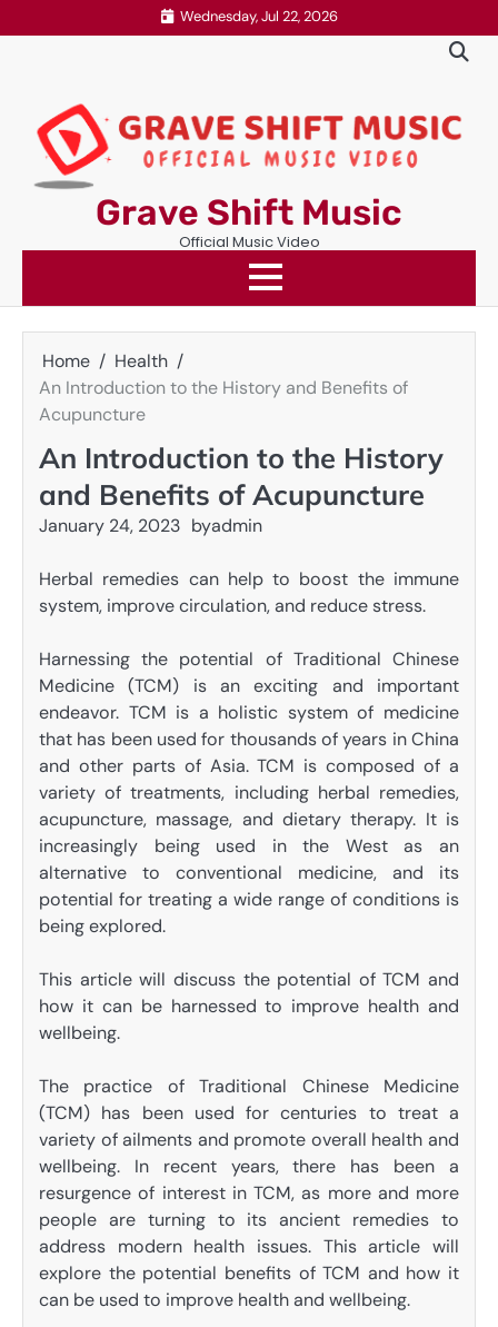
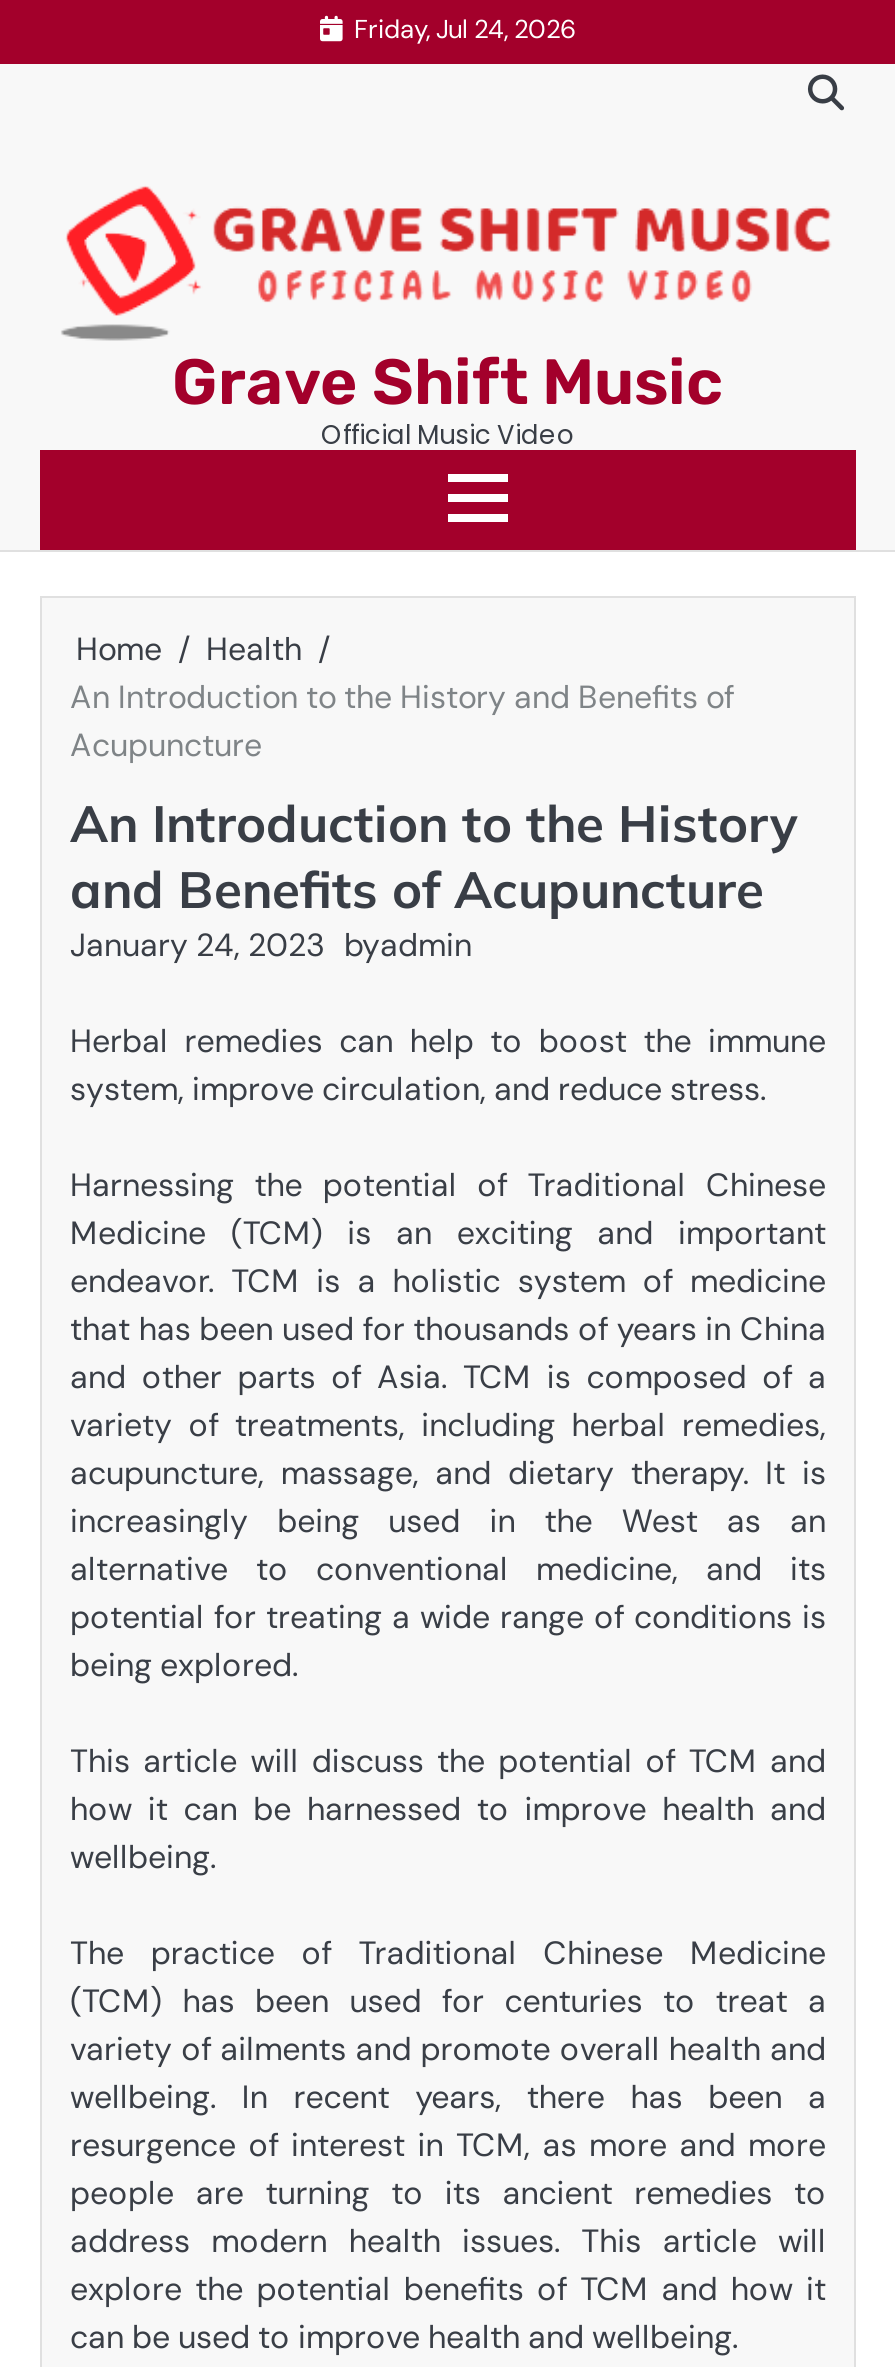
[180,6,337,25] Wednesday, Jul 22, 2026 -> [354,11,576,45] Friday, Jul 24, 2026

